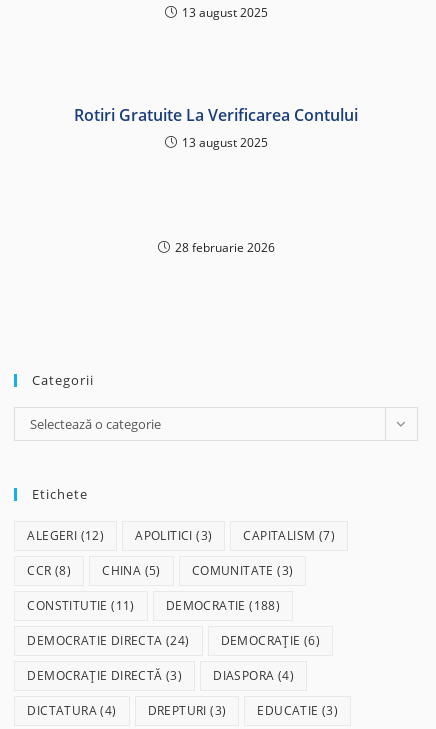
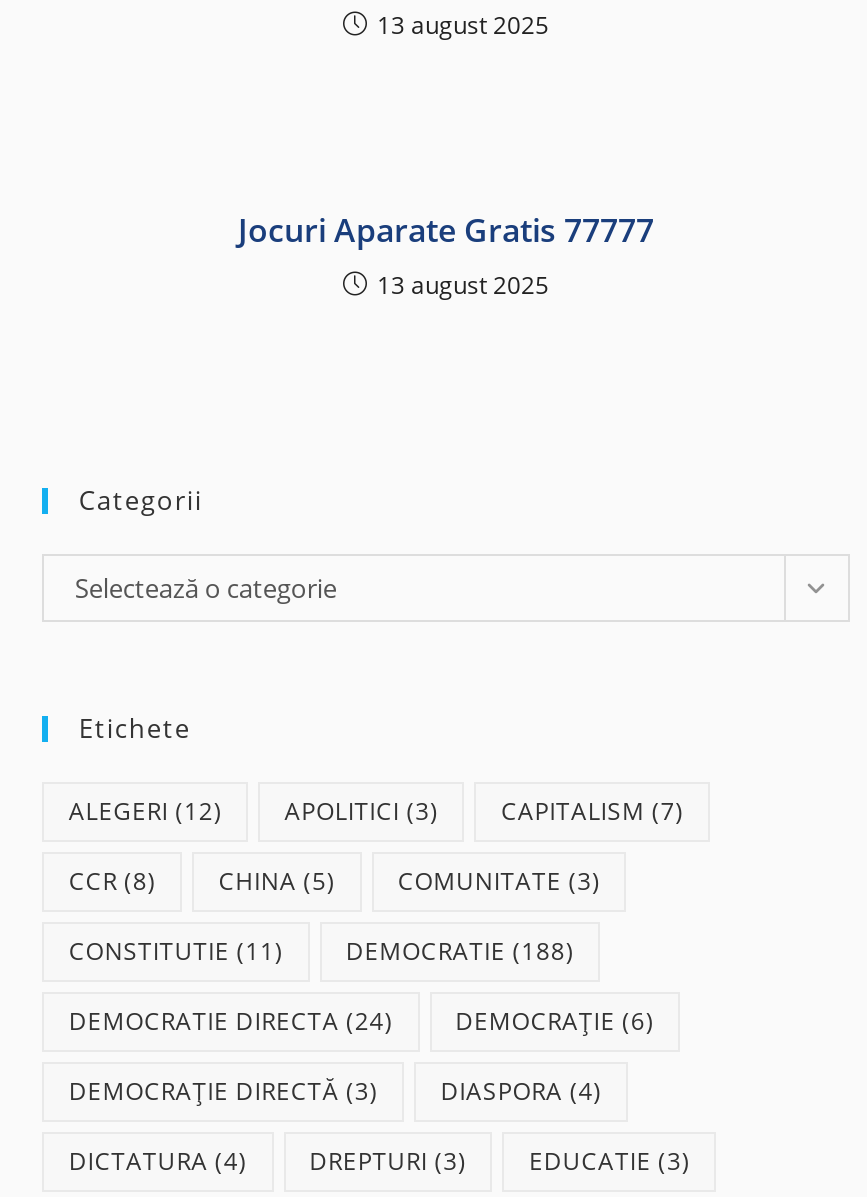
[74,104,358,126] Rotiri Gratuite La Verificarea Contului -> [238,208,654,252] Jocuri Aparate Gratis 77777
[174,239,274,256] 28 februarie 2026 -> none

